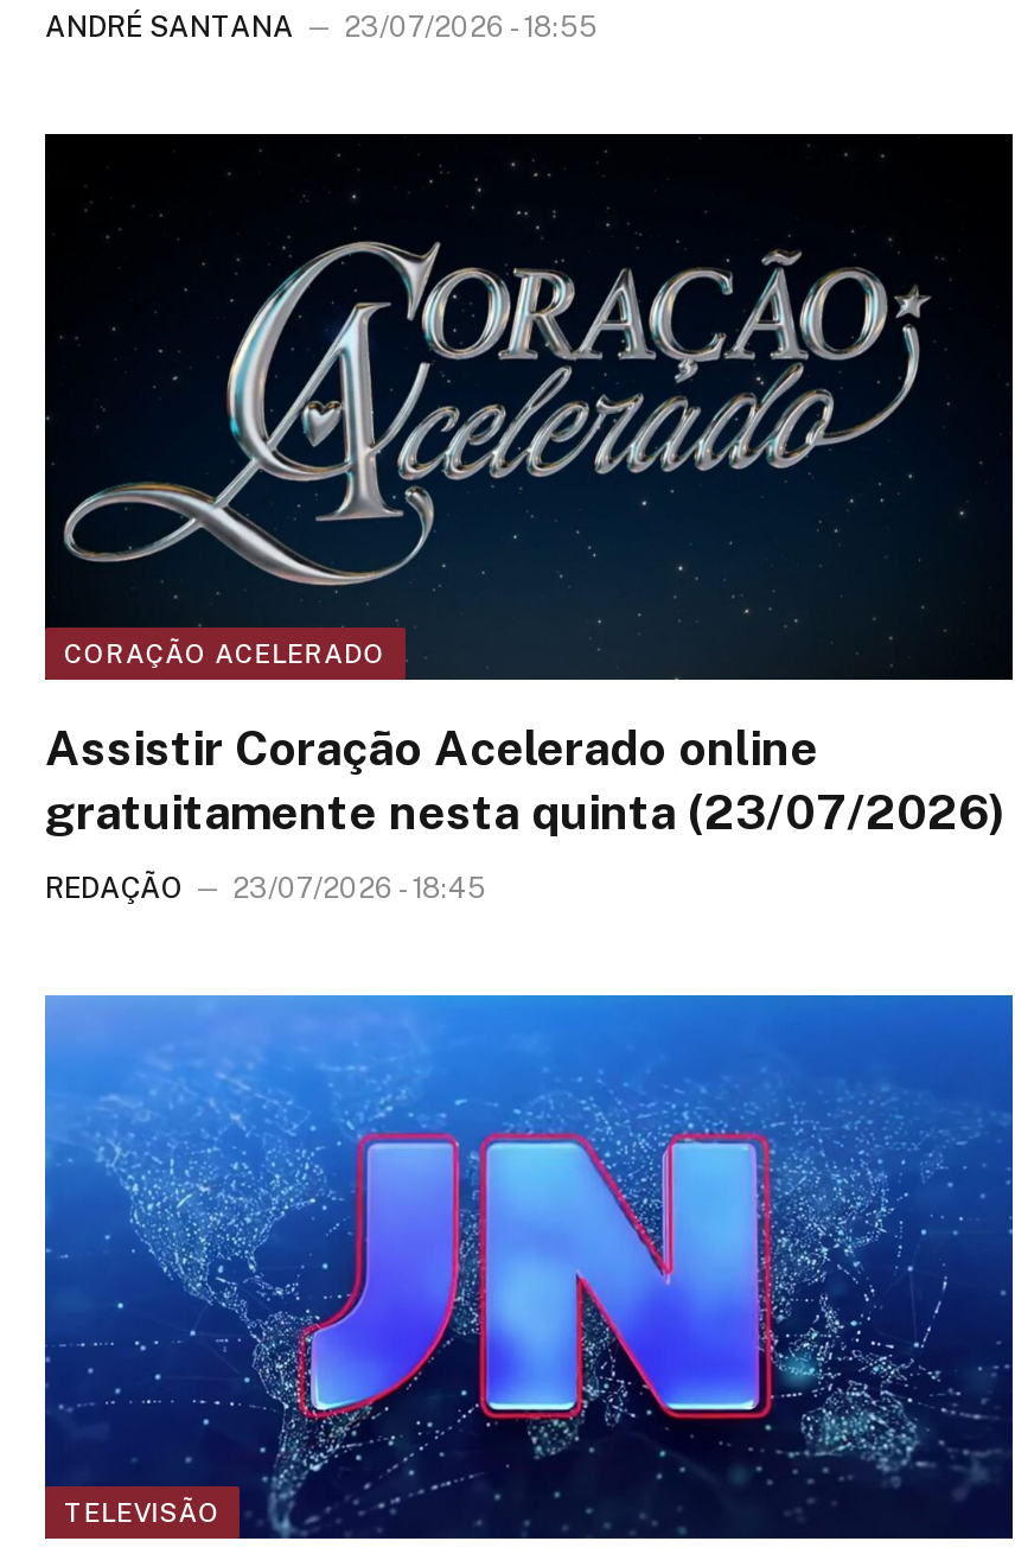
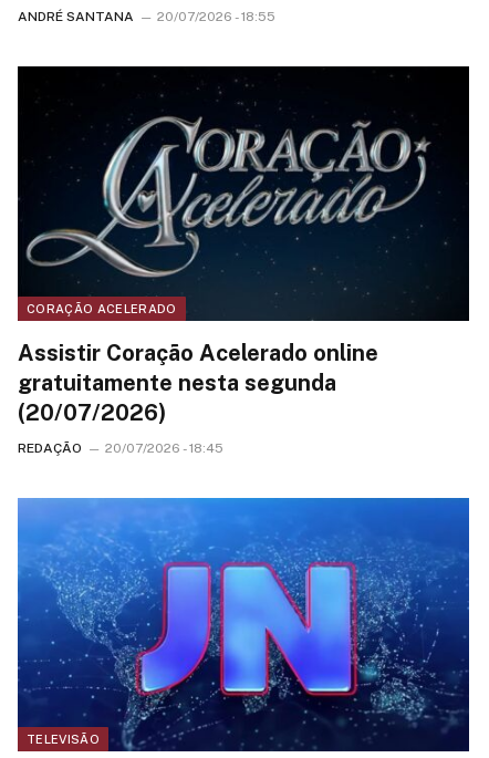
[45,11,598,44] ANDRÉ SANTANA 23/07/2026 - 18:55 -> [18,9,275,24] ANDRÉ SANTANA 20/07/2026 - 18:55
[45,783,1006,840] gratuitamente nesta quinta (23/07/2026) -> [18,369,336,425] gratuitamente nesta segunda | (20/07/2026)
[45,871,486,904] REDAÇÃO 23/07/2026 - 18:45 -> [18,440,223,455] REDAÇÃO 20/07/2026 - 18:45

